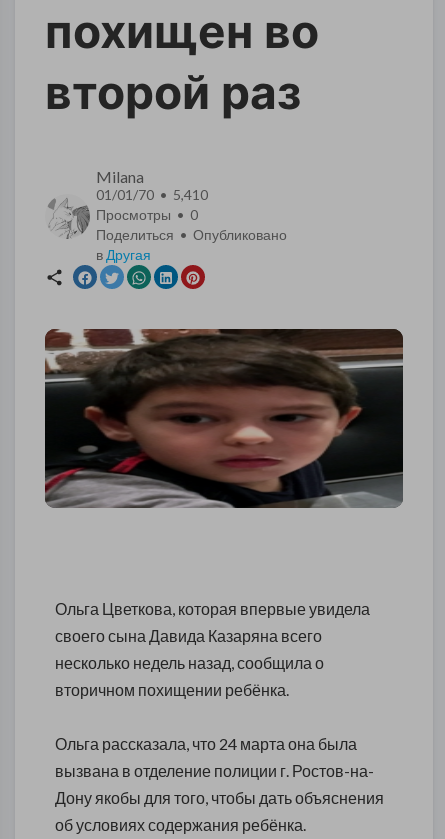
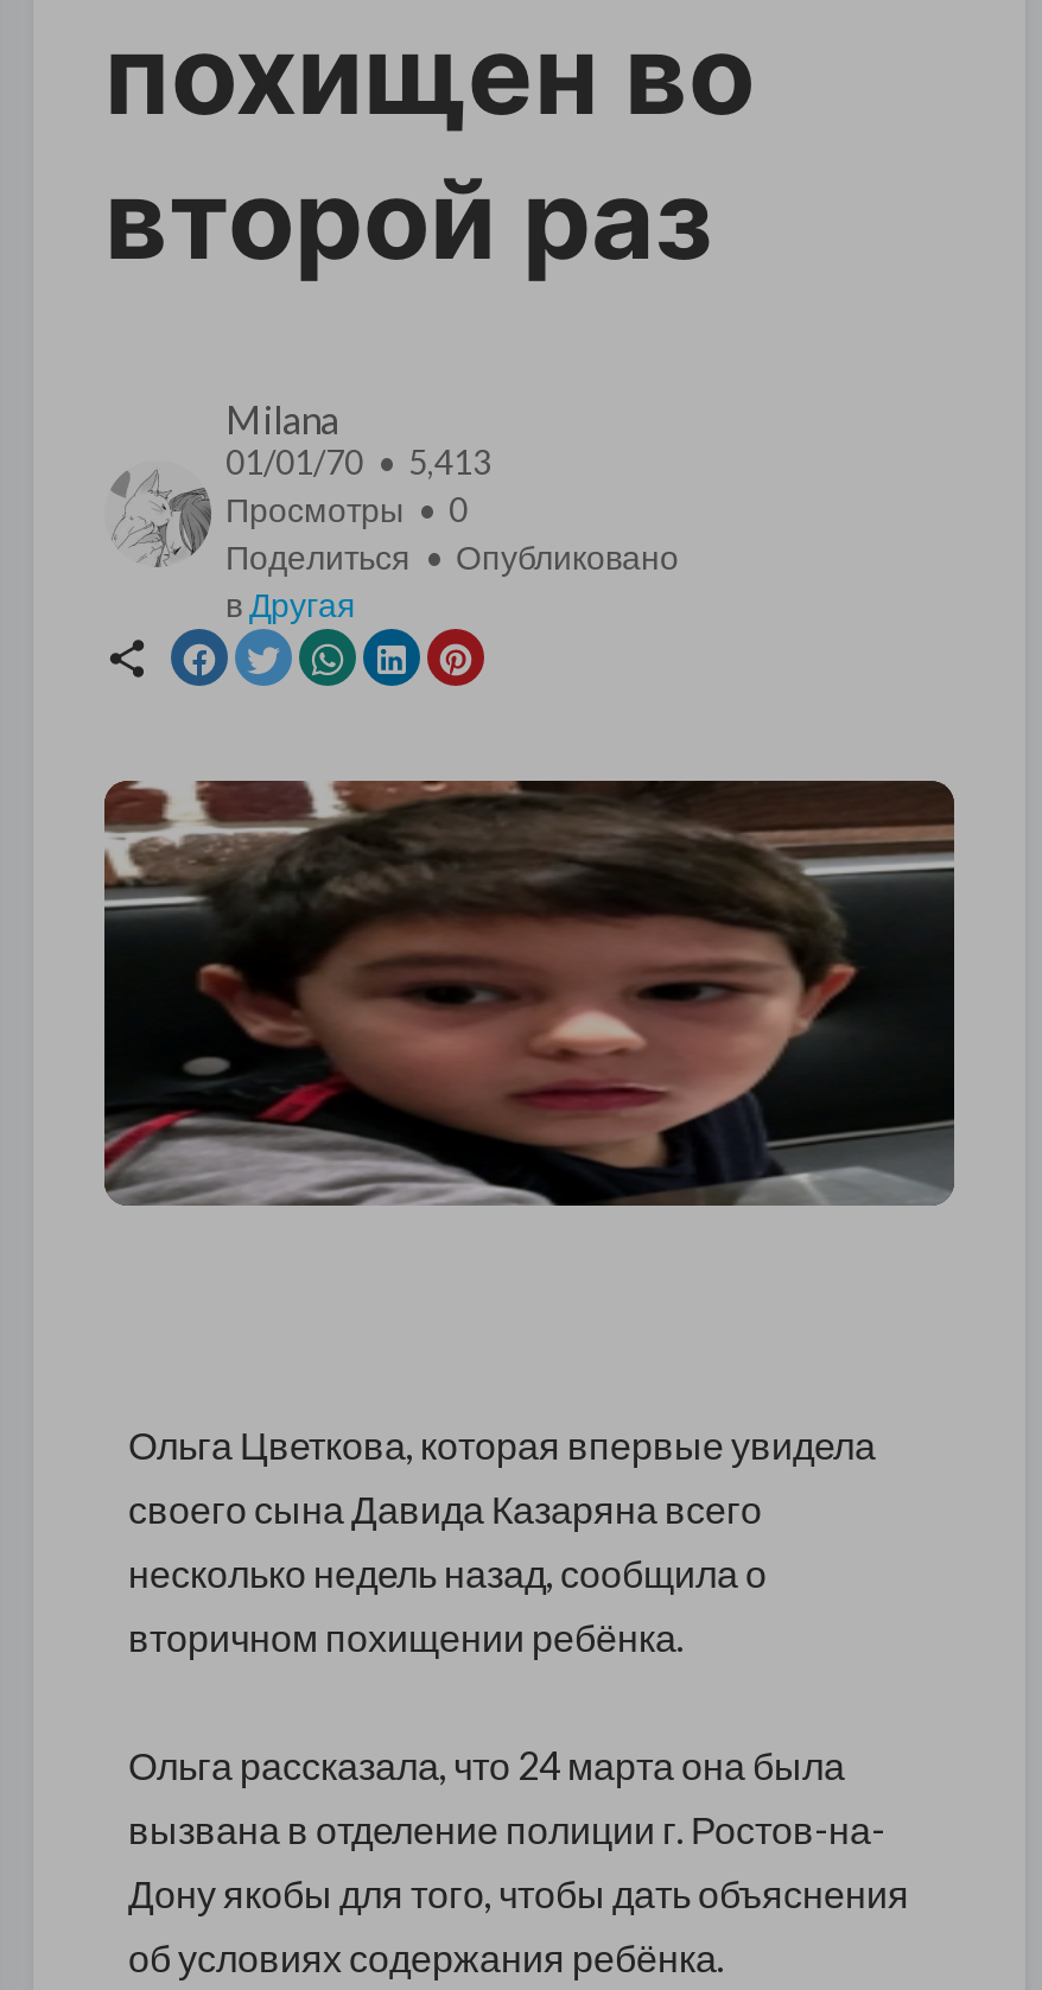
[96,186,208,203] 01/01/70 • 5,410 -> [225,441,491,482] 01/01/70 • 5,413

